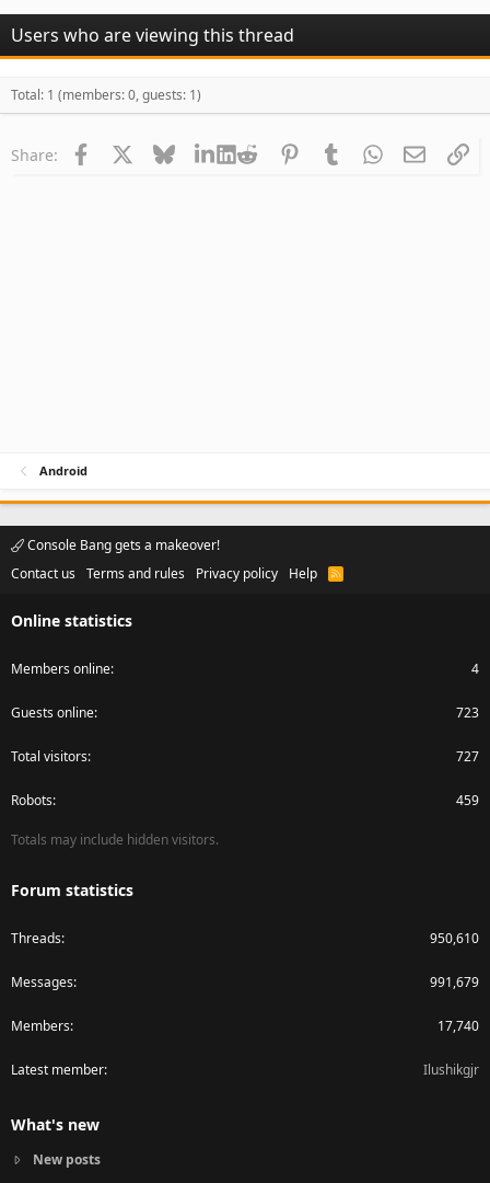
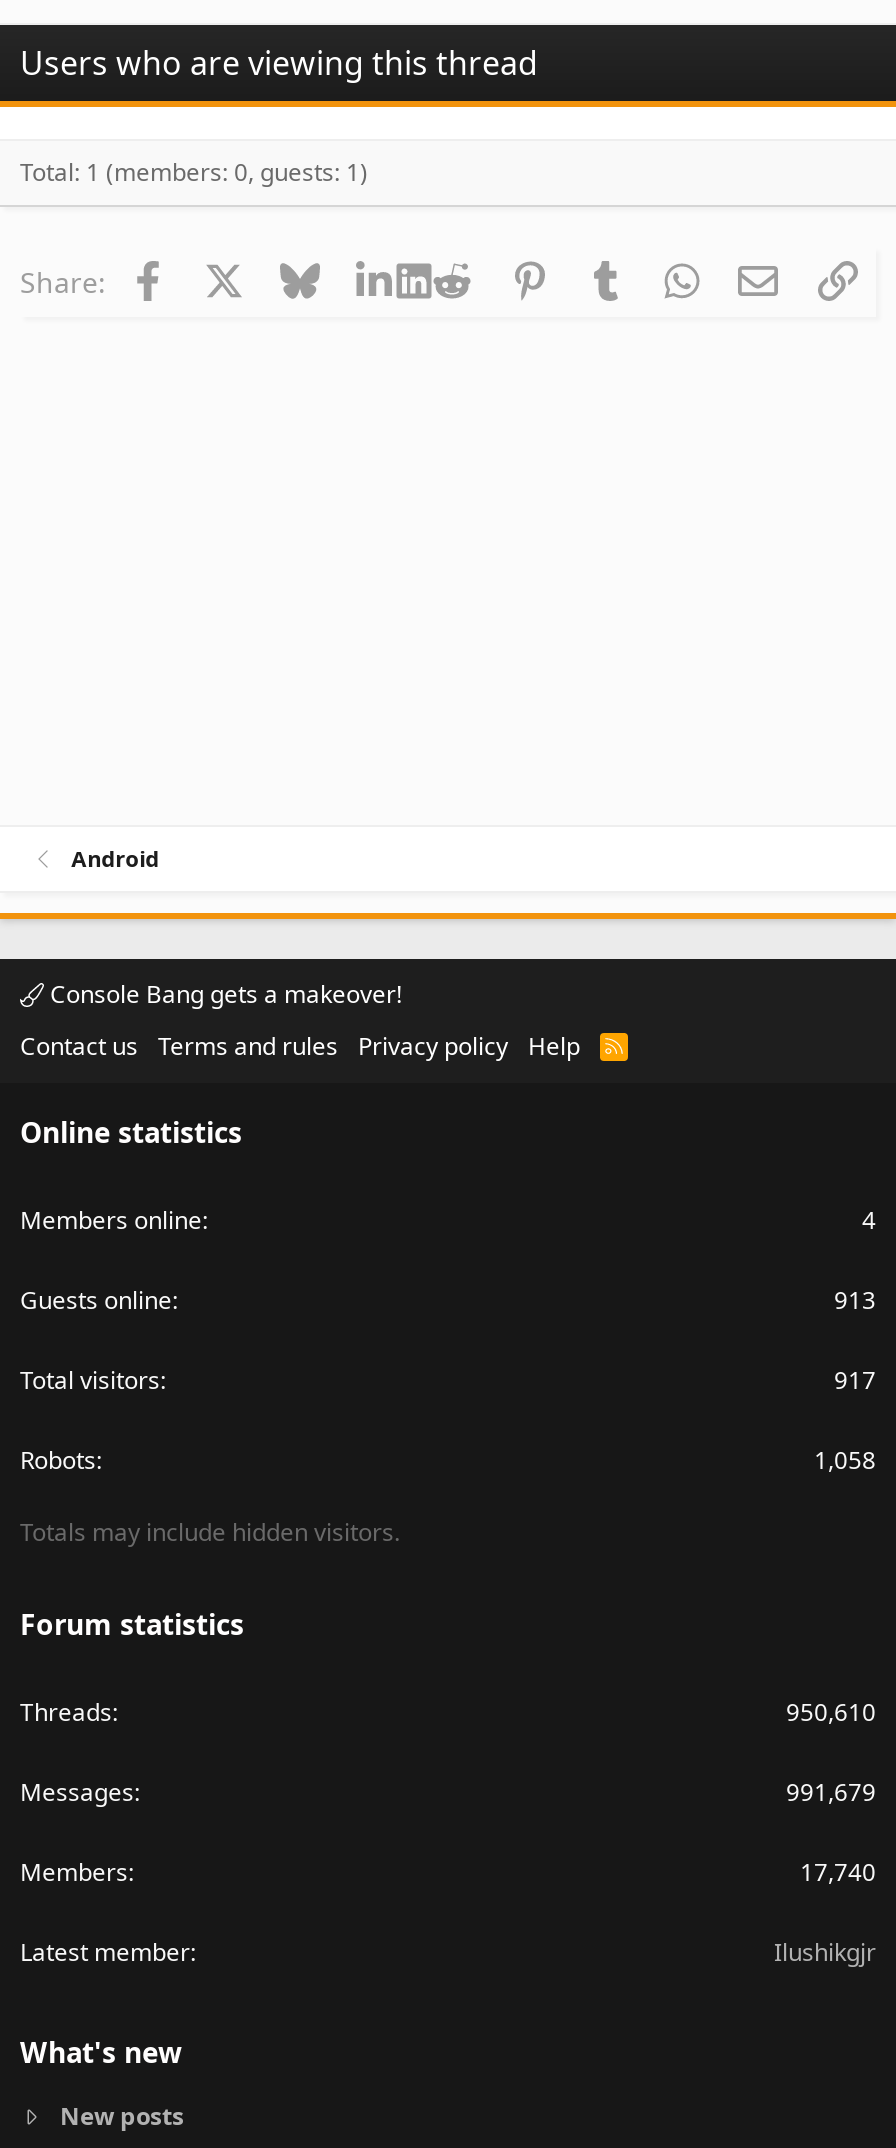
[456,703,479,722] 723 -> [834,1283,876,1317] 913
[456,747,479,766] 727 -> [834,1363,876,1397] 917
[456,791,479,810] 459 -> [814,1443,876,1477] 1,058

